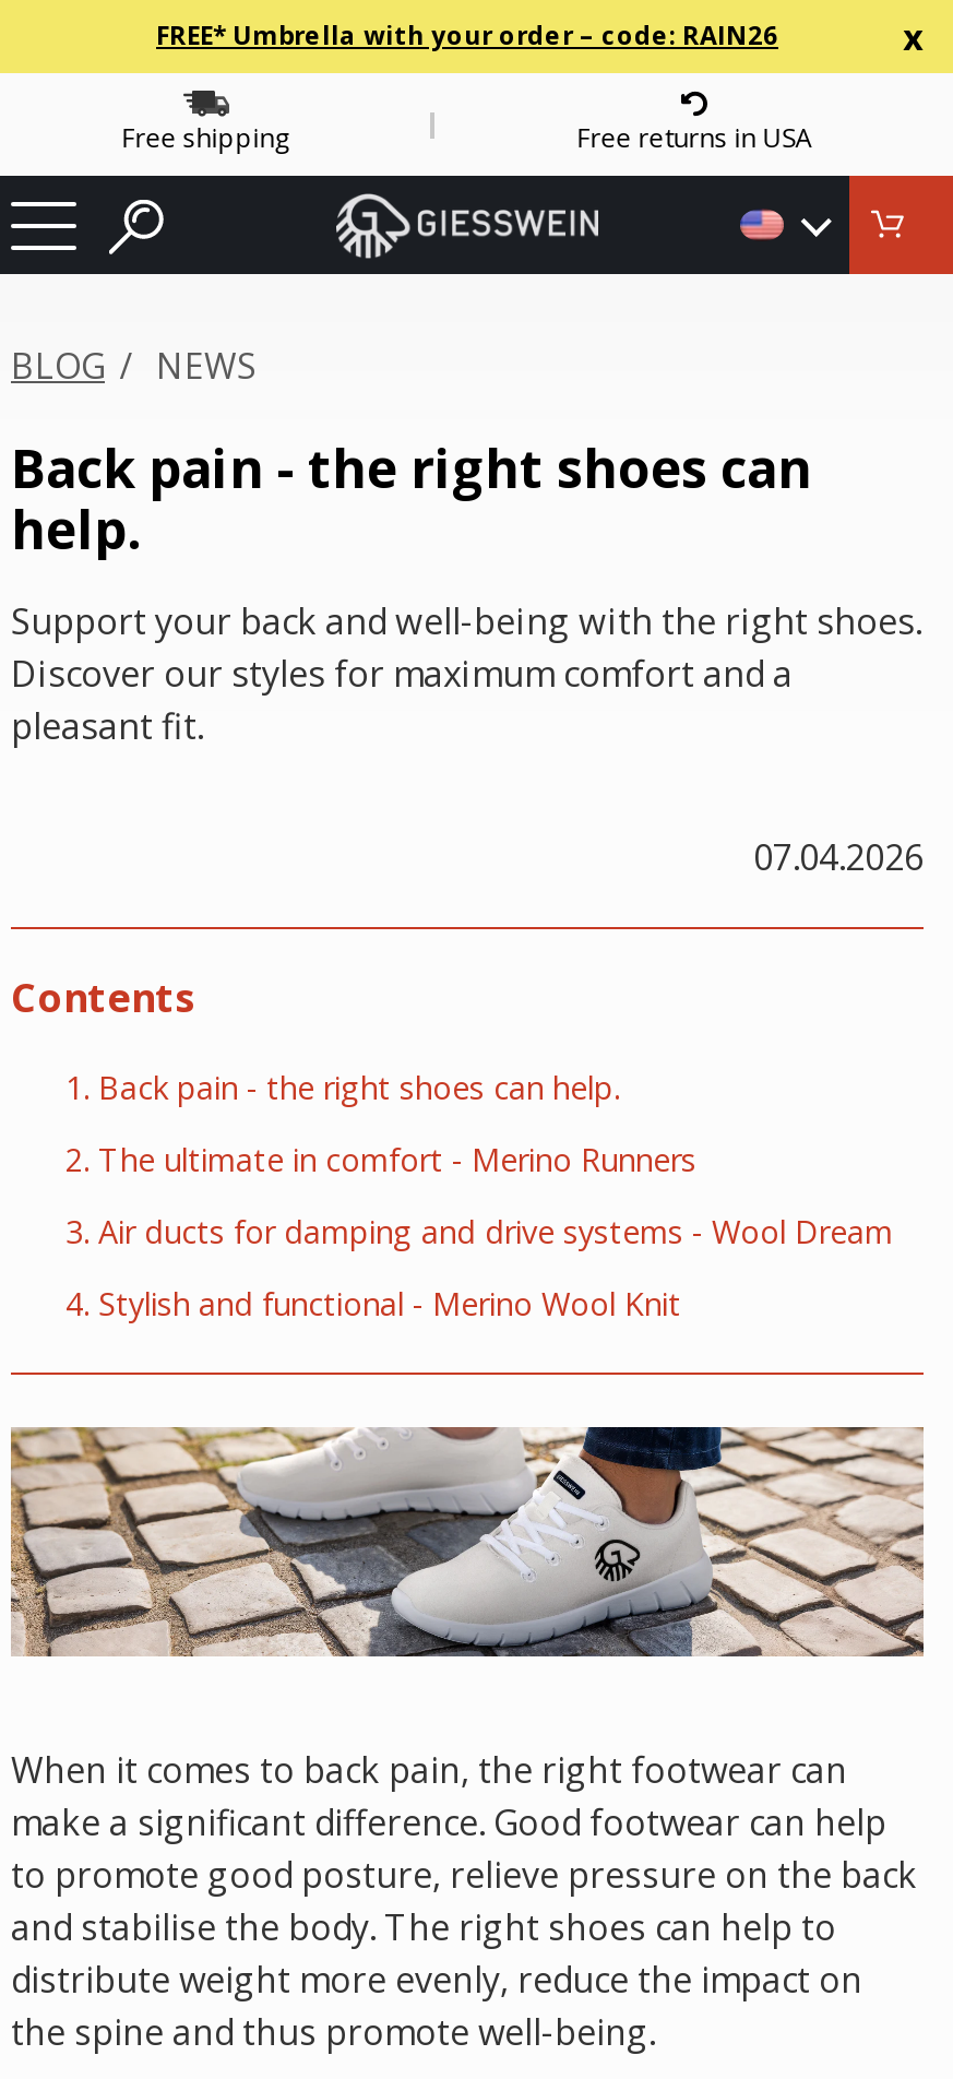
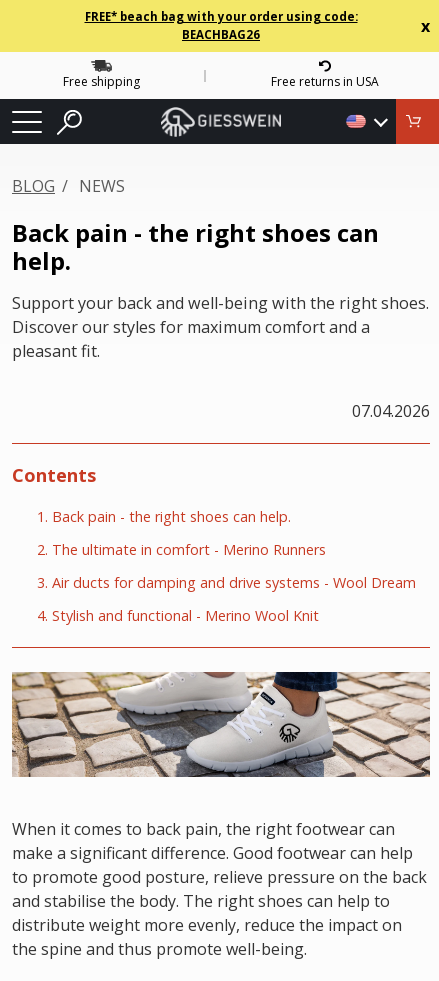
[156,19,778,51] FREE* Umbrella with your order – code: RAIN26 -> [84,9,357,42] FREE* beach bag with your order using code: | BEACHBAG26

